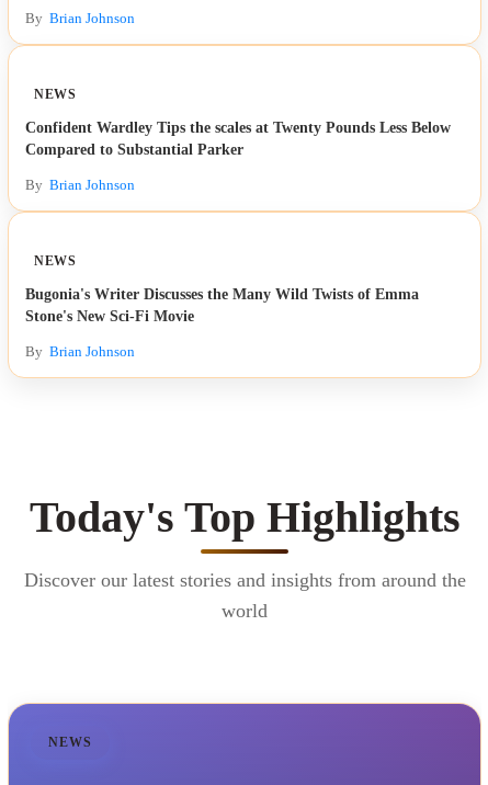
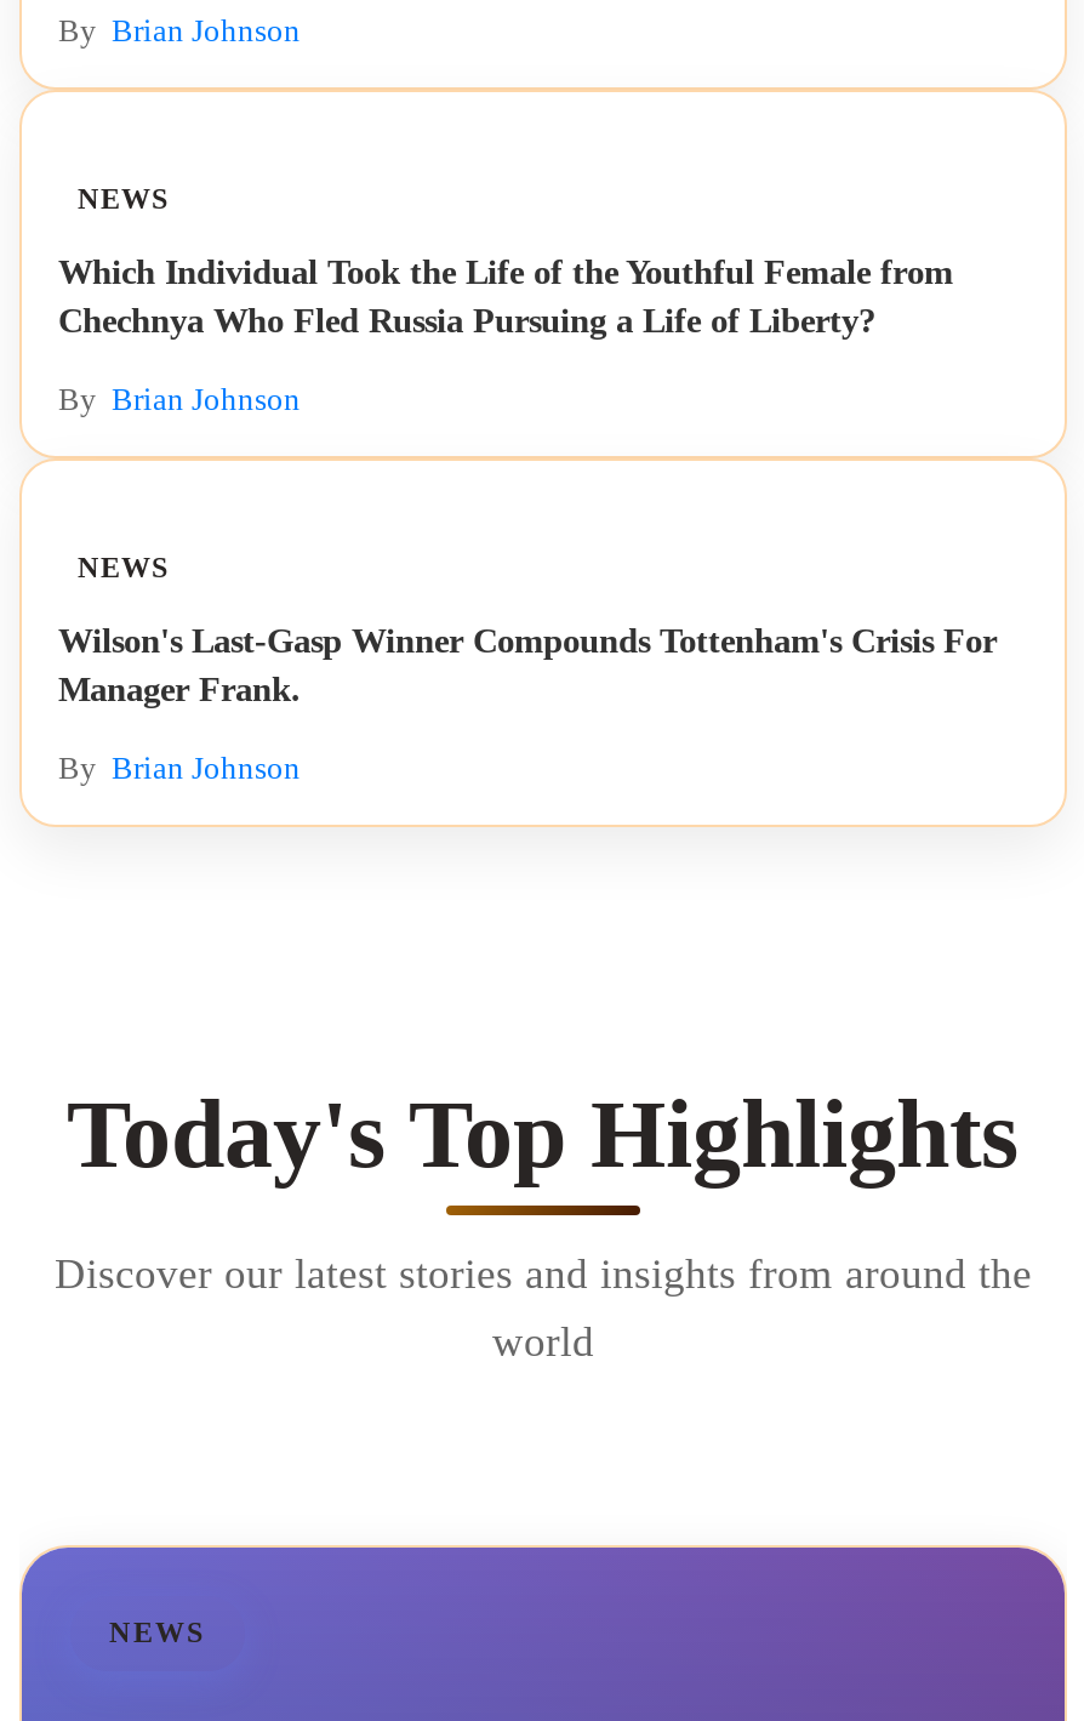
[25,118,451,158] Confident Wardley Tips the scales at Twenty Pounds Less Below | Compared to Substantial Parker -> [58,252,953,340] Which Individual Took the Life of the Youthful Female from | Chechnya Who Fled Russia Pursuing a Life of Liberty?
[25,285,419,325] Bugonia's Writer Discusses the Many Wild Twists of Emma | Stone's New Sci-Fi Movie -> [58,621,997,708] Wilson's Last-Gasp Winner Compounds Tottenham's Crisis For | Manager Frank.

